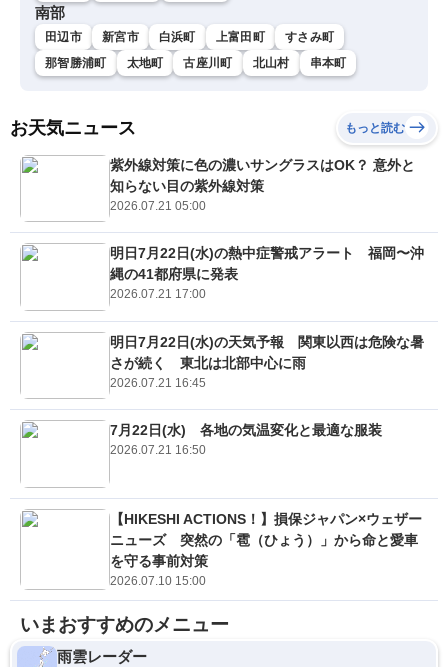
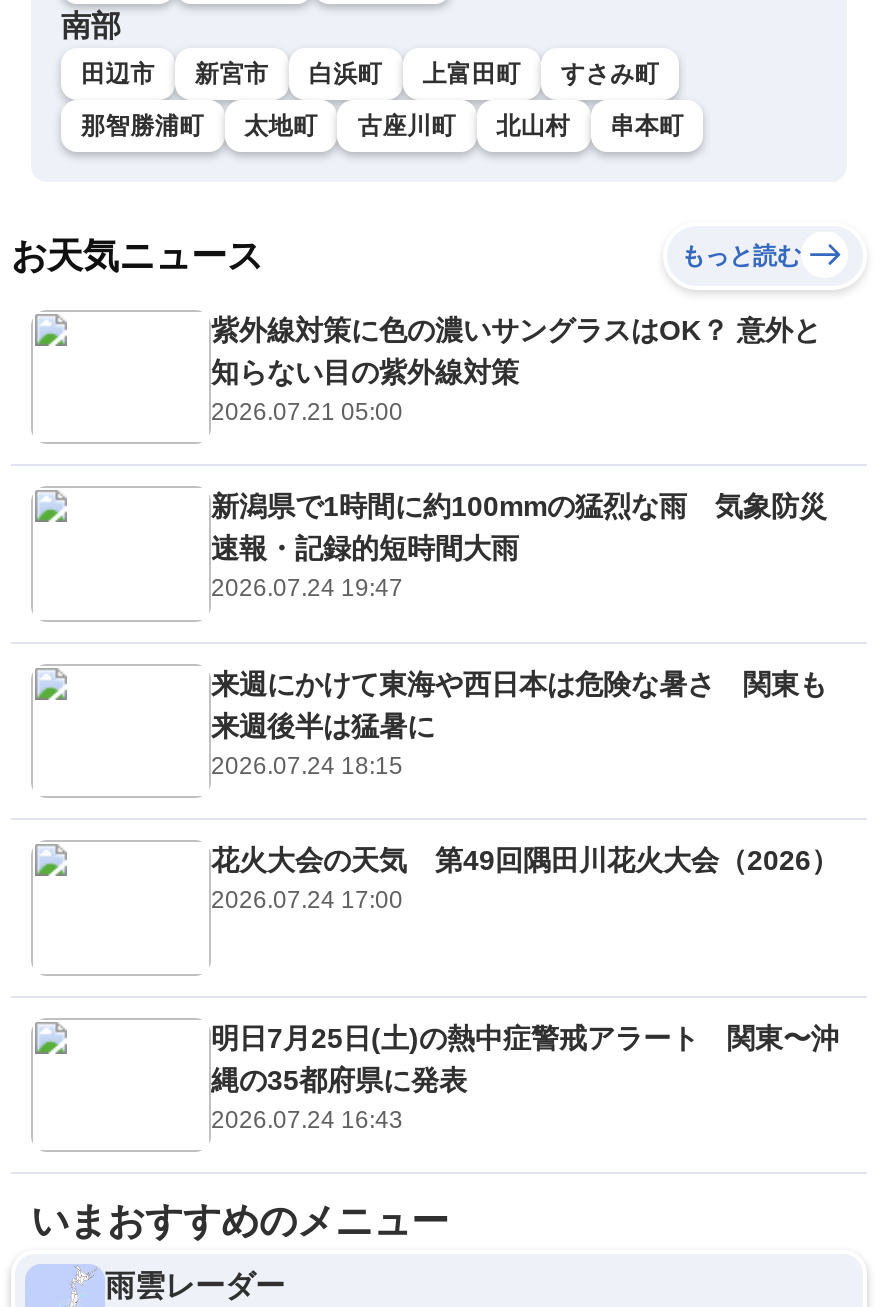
[110,245,424,301] 明日7月22日(水)の熱中症警戒アラート 福岡〜沖 | 縄の41都府県に発表 | 2026.07.21 17:00 -> [211,490,827,602] 新潟県で1時間に約100mmの猛烈な雨 気象防災 | 速報・記録的短時間大雨 | 2026.07.24 19:47
[110,334,424,390] 明日7月22日(水)の天気予報 関東以西は危険な暑 | さが続く 東北は北部中心に雨 | 2026.07.21 16:45 -> [211,667,827,779] 来週にかけて東海や西日本は危険な暑さ 関東も | 来週後半は猛暑に | 2026.07.24 18:15
[110,422,382,457] 7月22日(水) 各地の気温変化と最適な服装 | 2026.07.21 16:50 -> [211,844,839,914] 花火大会の天気 第49回隅田川花火大会（2026） | 2026.07.24 17:00
[110,511,422,588] 【HIKESHI ACTIONS！】損保ジャパン×ウェザー | ニューズ 突然の「雹（ひょう）」から命と愛車 | を守る事前対策 | 2026.07.10 15:00 -> [211,1021,839,1133] 明日7月25日(土)の熱中症警戒アラート 関東〜沖 | 縄の35都府県に発表 | 2026.07.24 16:43

